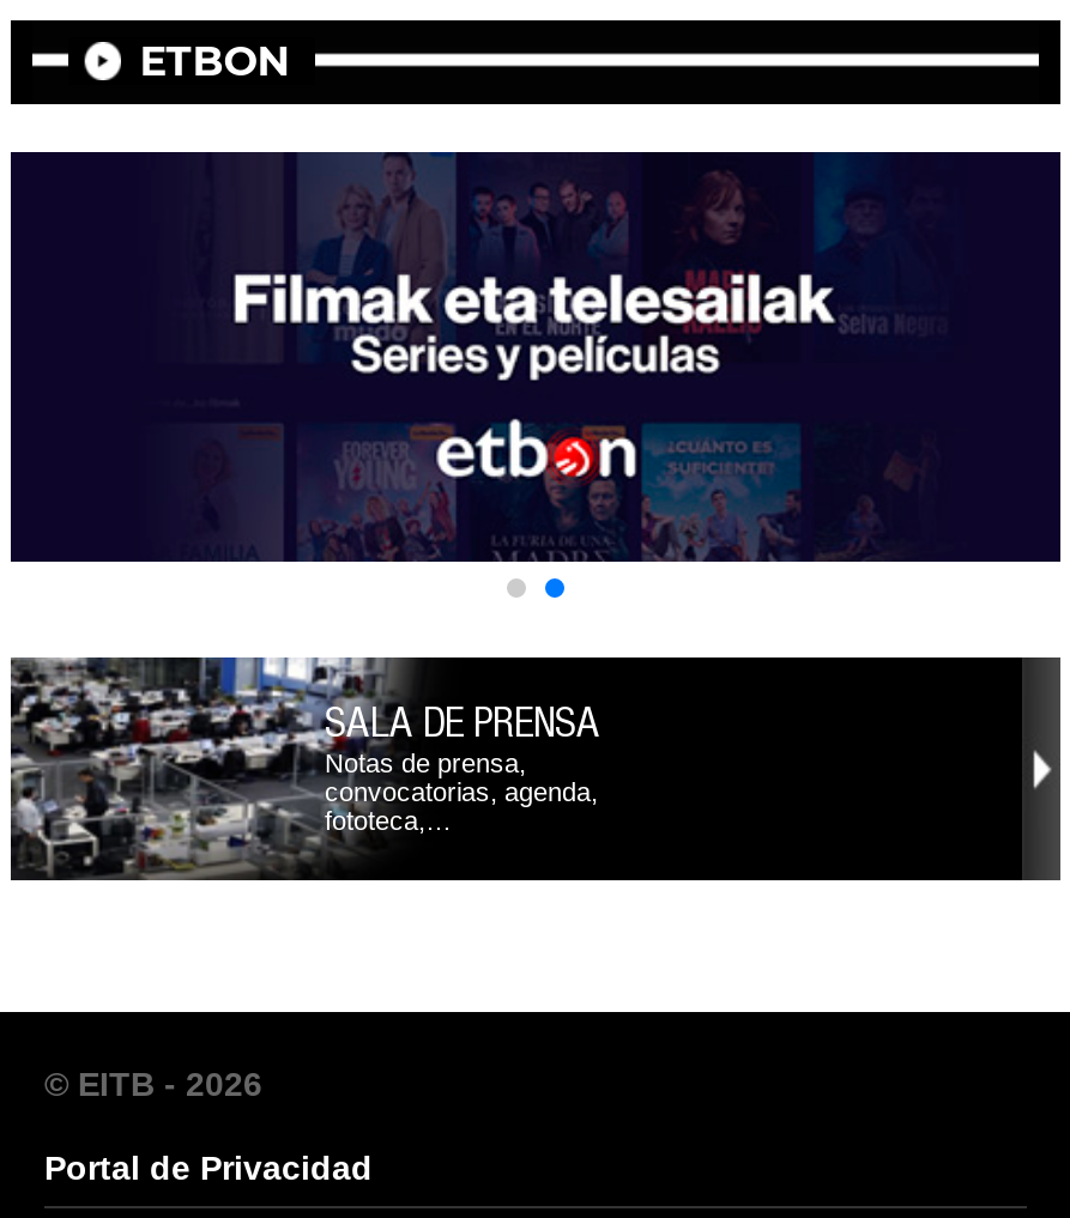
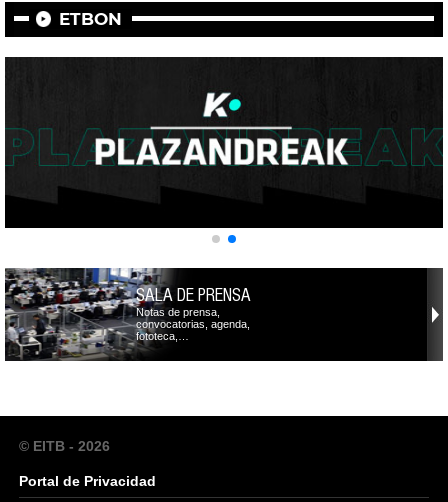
[13,152,1058,562] [image] -> [5,57,443,228] [image]

